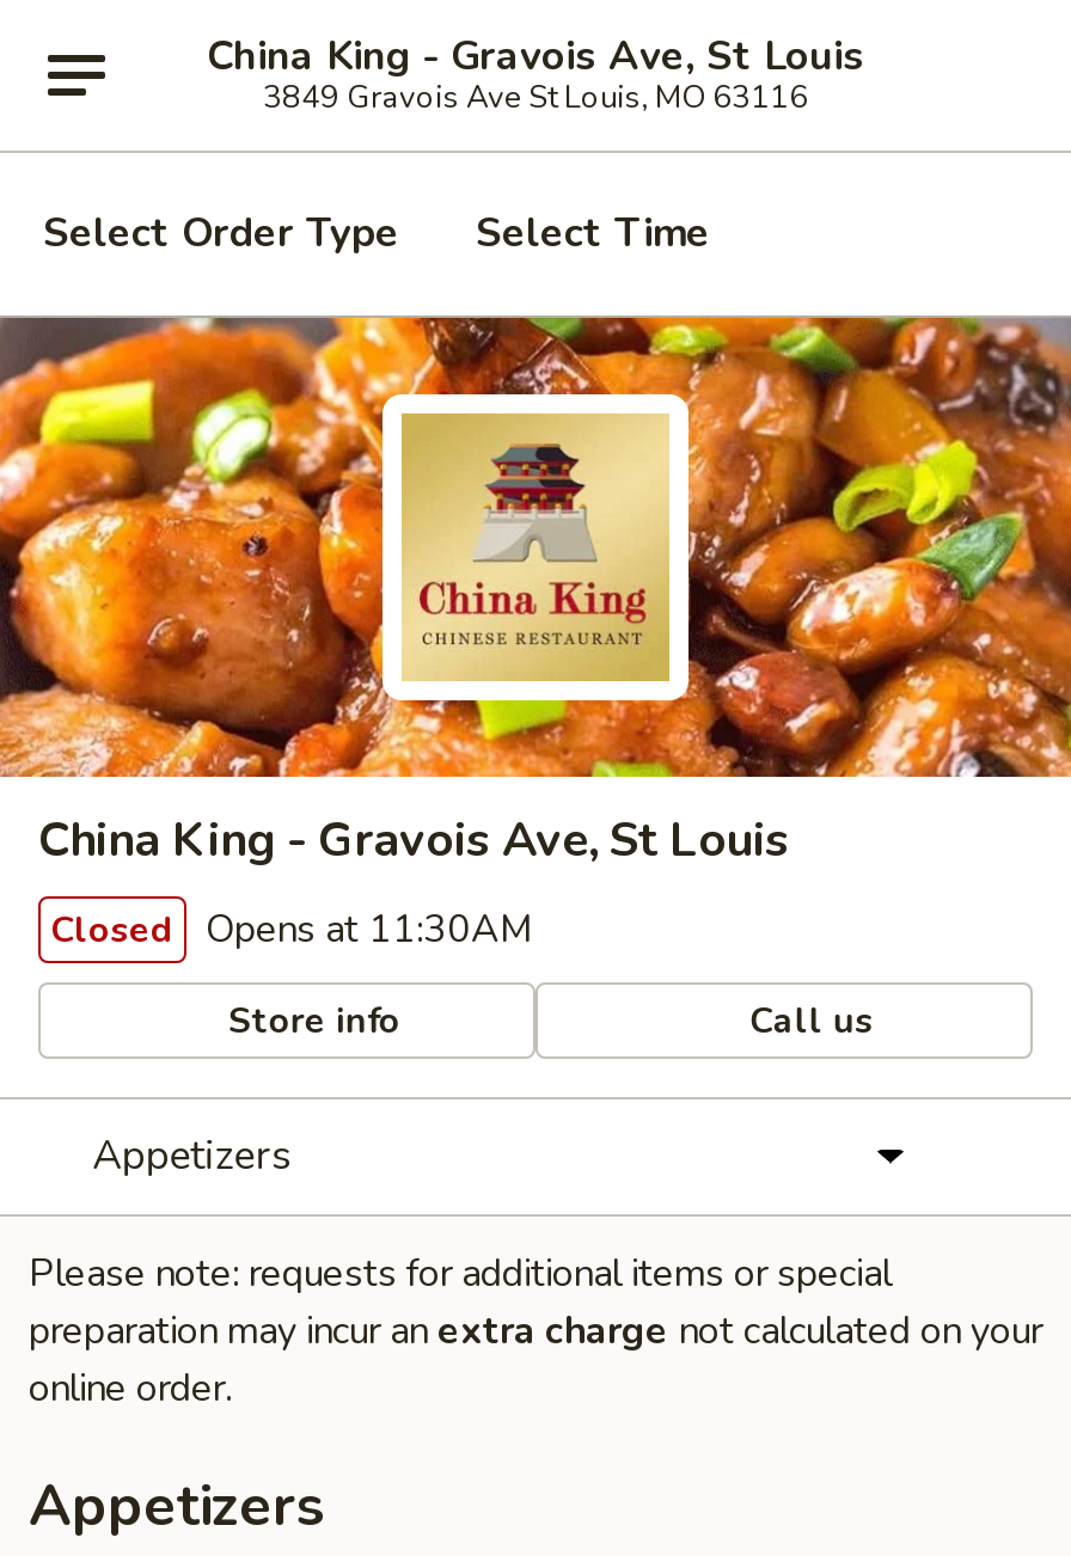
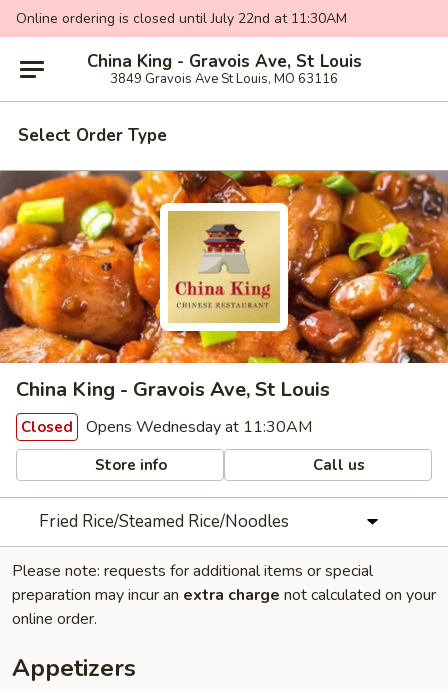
none -> [16,9,347,28] Online ordering is closed until July 22nd at 11:30AM
[476,206,710,261] Select Time -> none
[50,903,533,956] Closed Opens at 11:30AM -> [21,416,312,438] Closed Opens Wednesday at 11:30AM
[92,1128,291,1183] Appetizers -> [39,510,289,533] Fried Rice/Steamed Rice/Noodles

